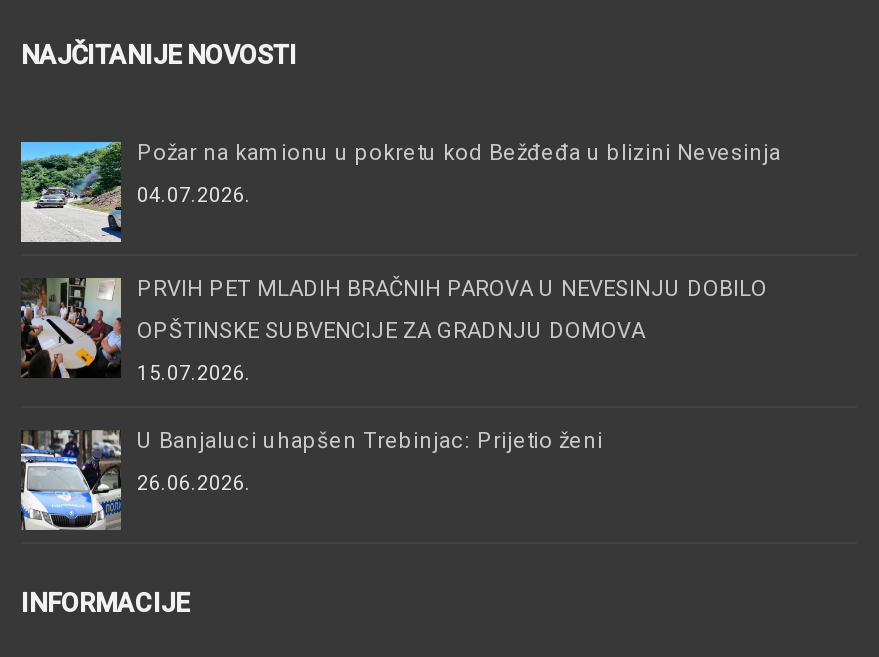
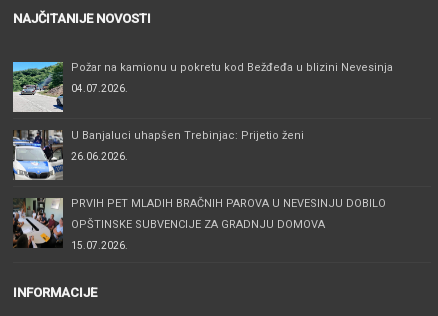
moved [17,273,767,385] -> [11,195,386,251]: [image] | PRVIH PET MLADIH BRAČNIH PAROVA U NEVESINJU DOBILO | OPŠTINSKE SUBVENCIJE ZA GRADNJU DOMOVA | 15.07.2026.
moved [19,429,603,533] -> [12,129,304,180]: [image] | U Banjaluci uhapšen Trebinjac: Prijetio ženi | 26.06.2026.

